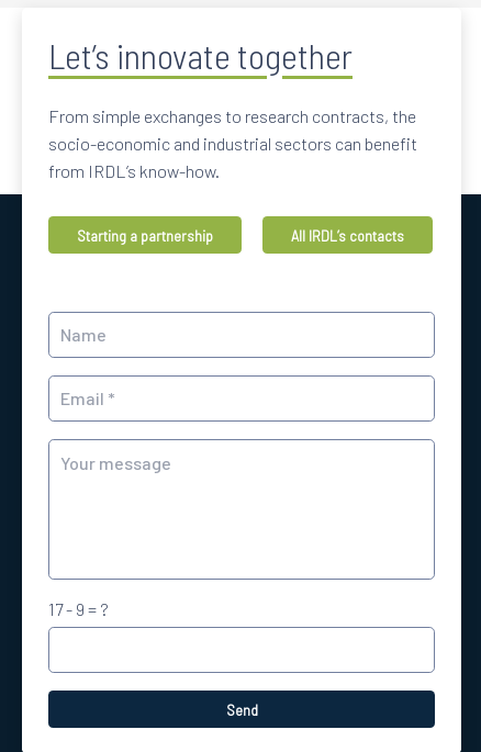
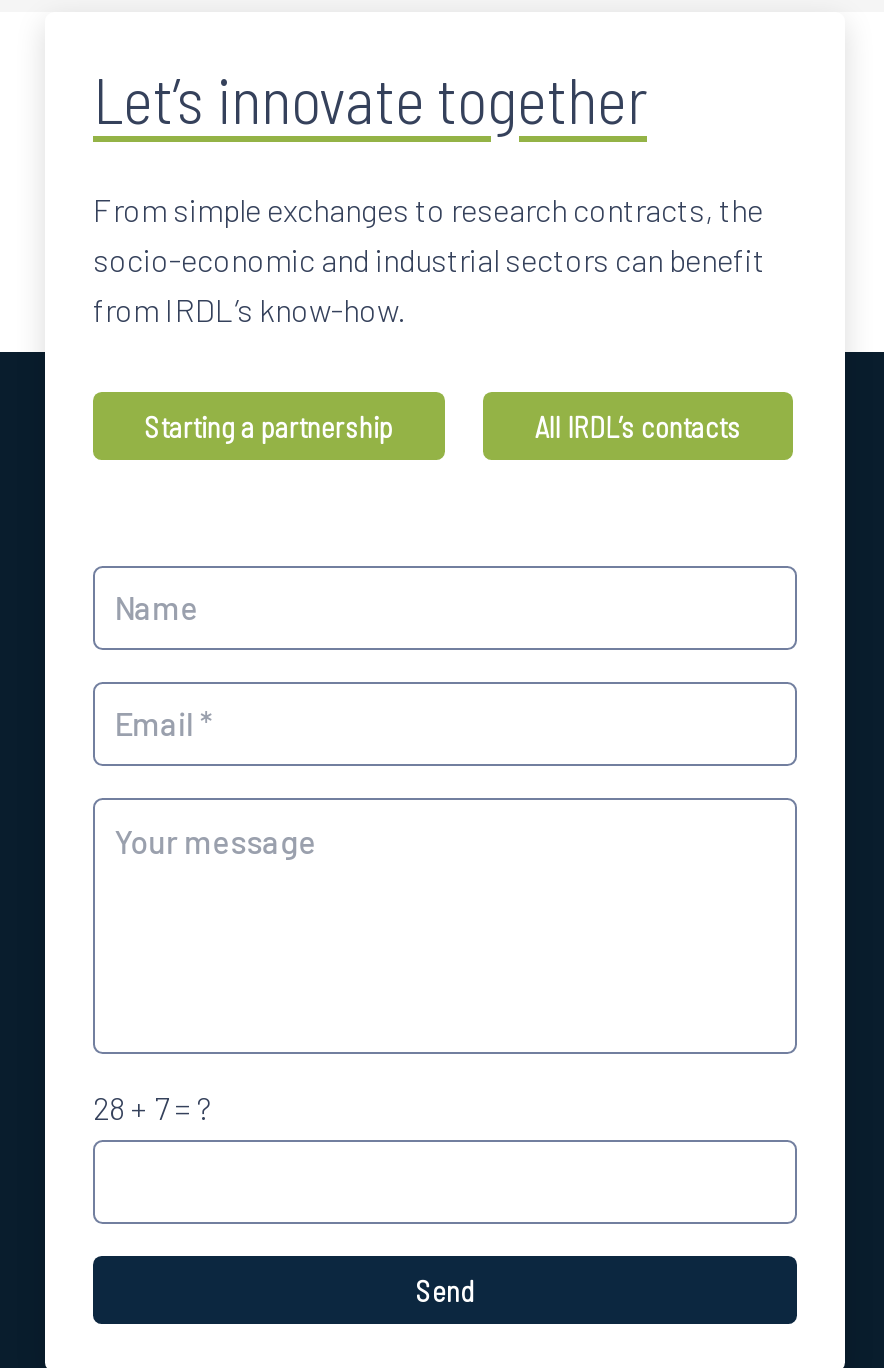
[48,598,109,619] 17 - 9 = ? -> [93,1088,213,1126] 28 + 7 = ?

